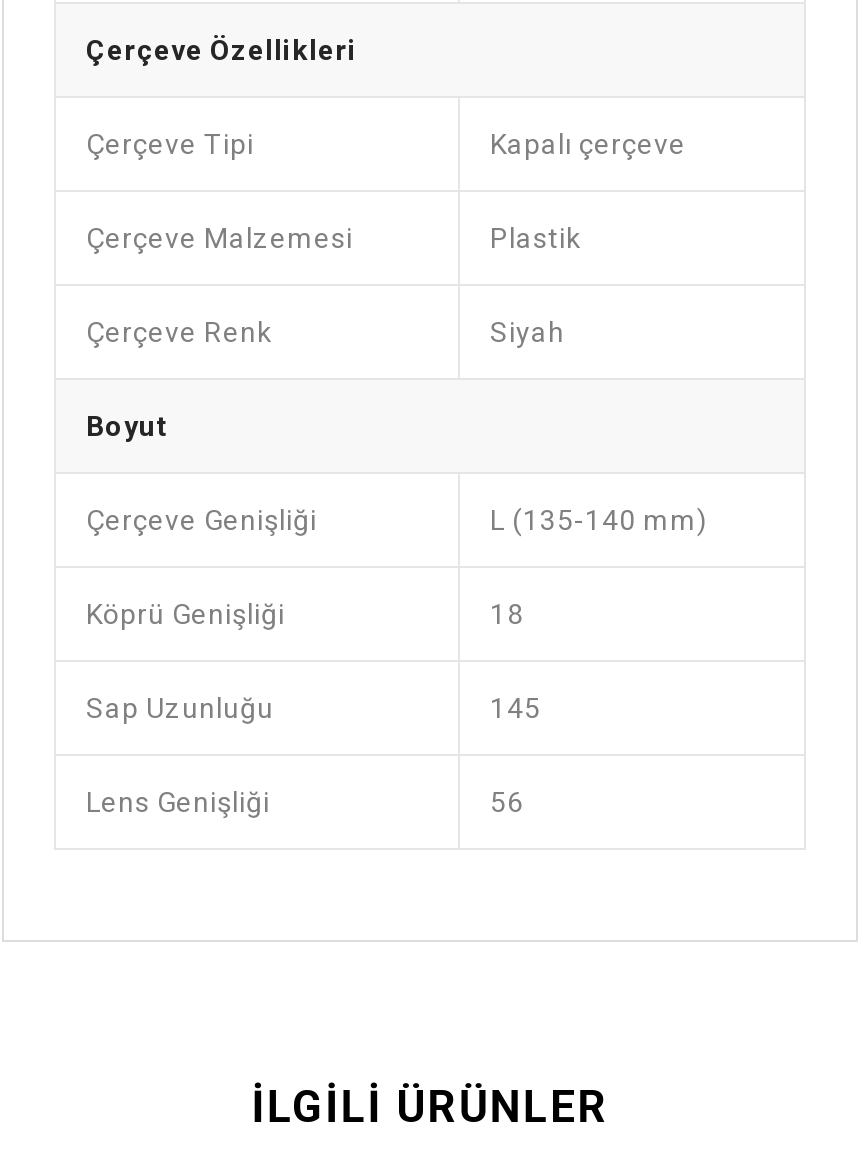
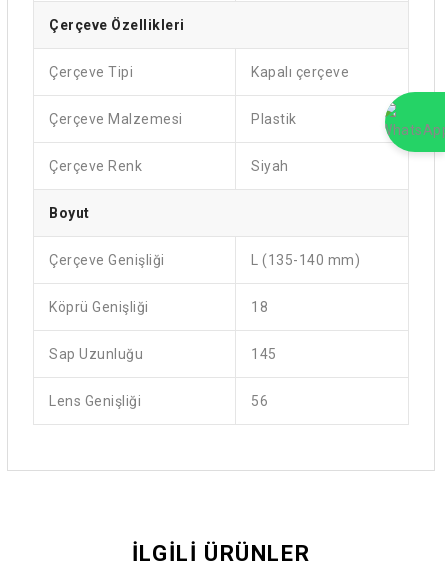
none -> [384,91,442,154] [image]

